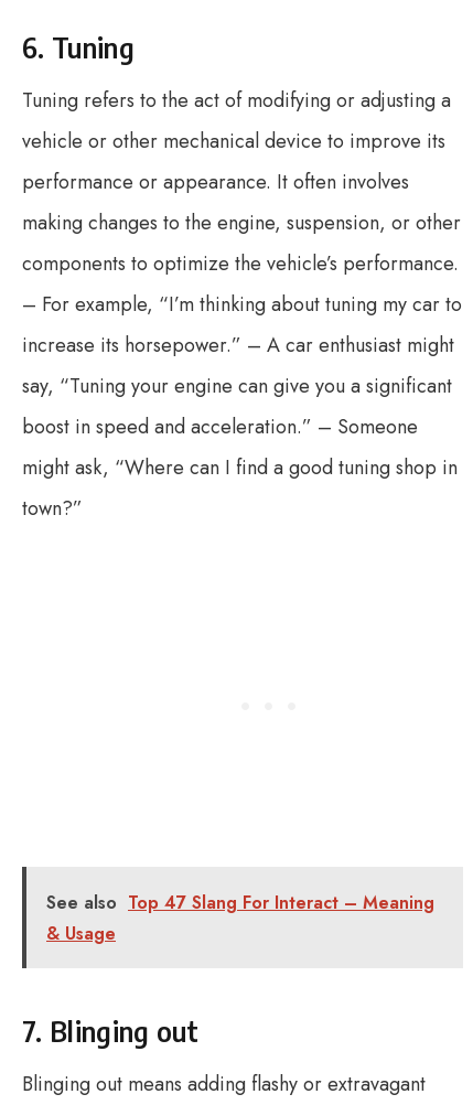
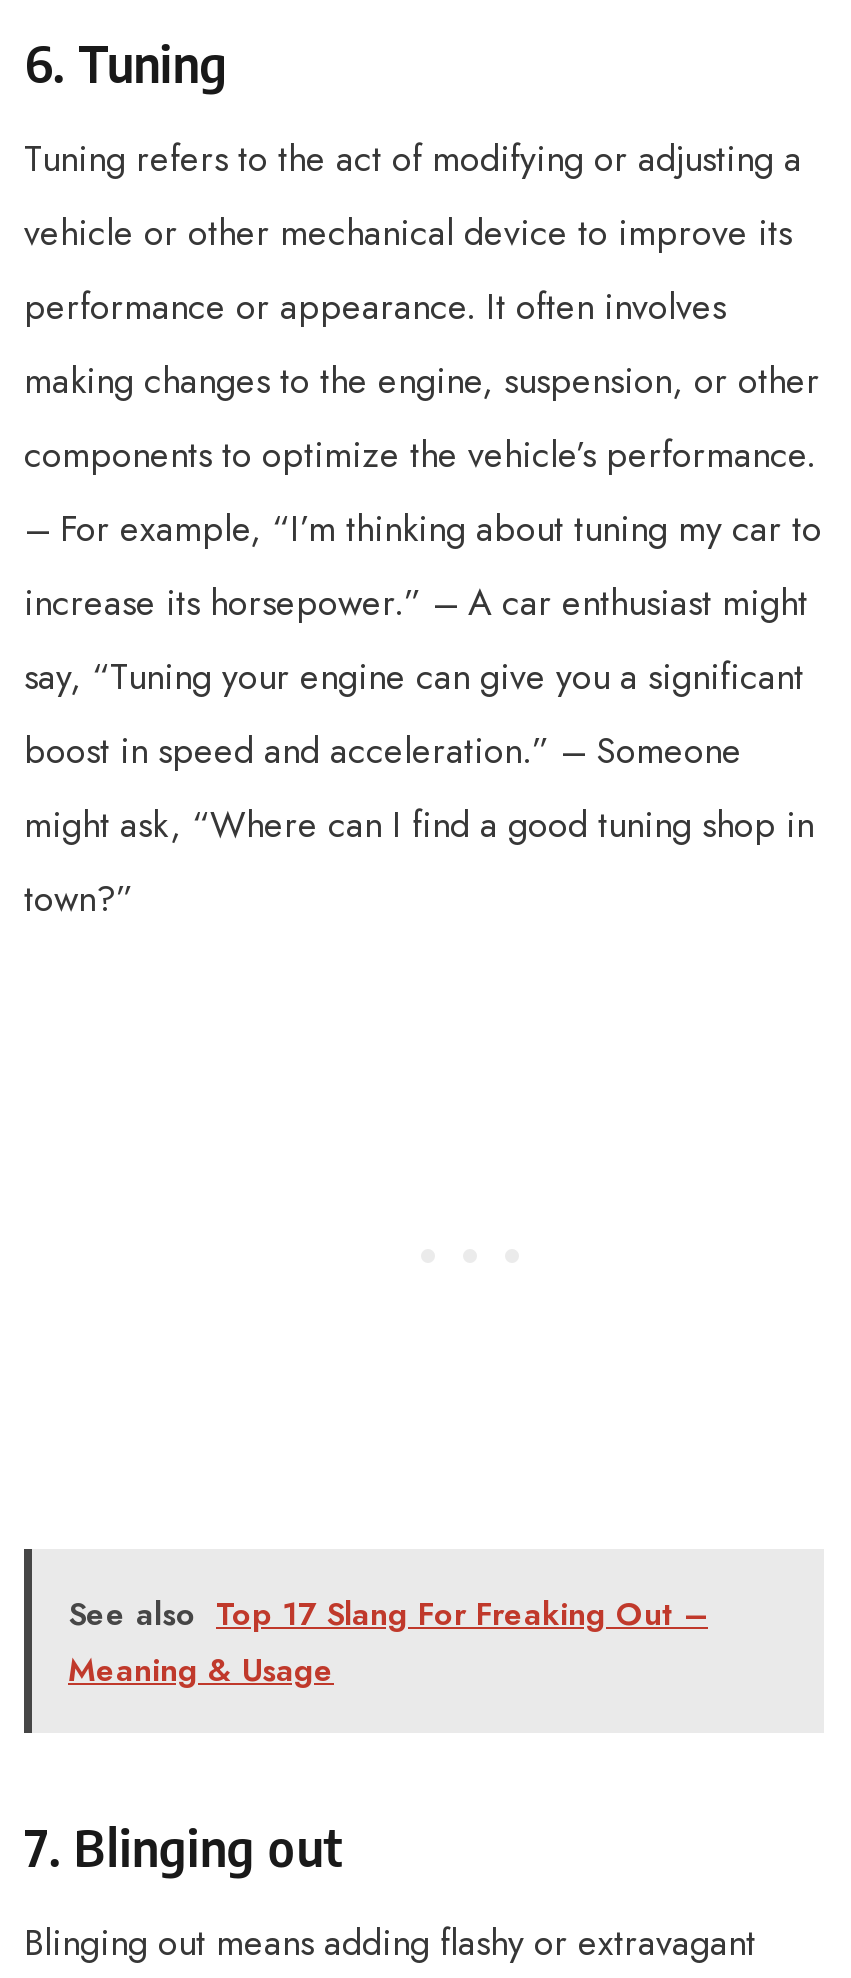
[46,890,434,946] See also Top 47 Slang For Interact – Meaning | & Usage -> [68,1591,708,1693] See also Top 17 Slang For Freaking Out – | Meaning & Usage

